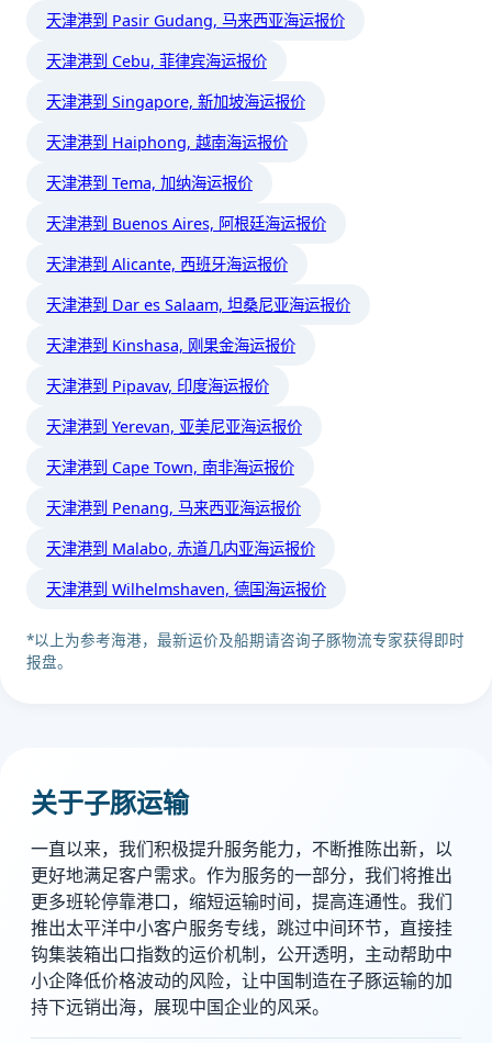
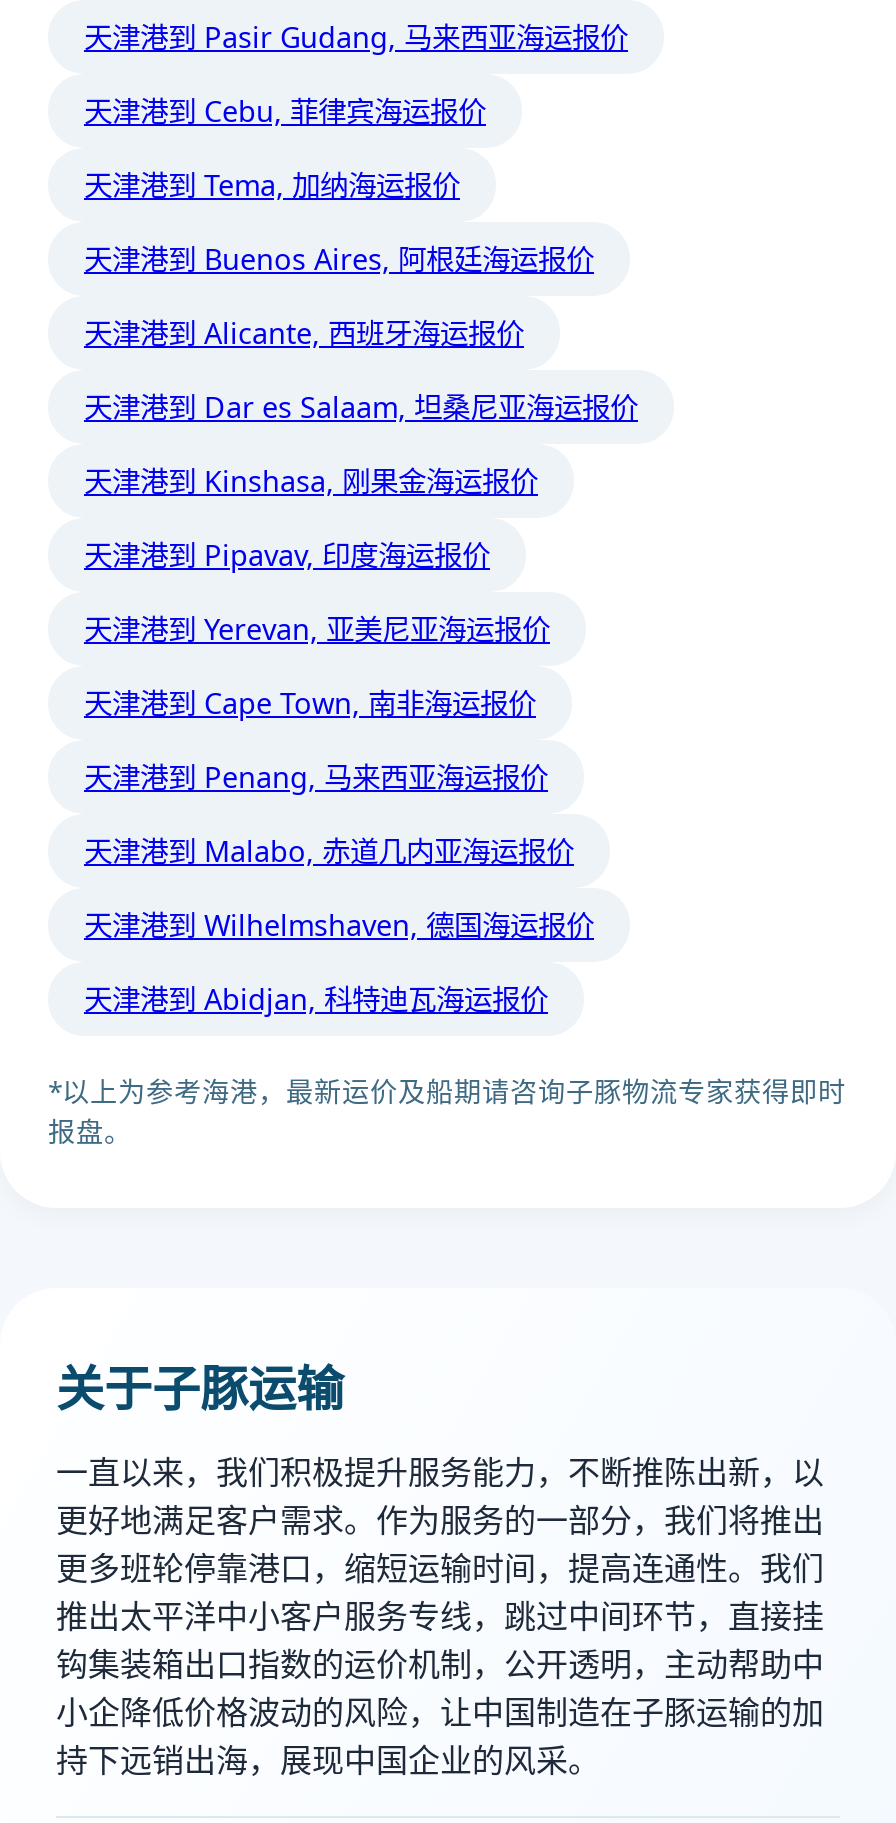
[46,91,305,153] 天津港到 Singapore, 新加坡海运报价 | 天津港到 Haiphong, 越南海运报价 -> none
moved [46,172,350,599] -> [84,166,638,944]: 天津港到 Tema, 加纳海运报价 | 天津港到 Buenos Aires, 阿根廷海运报价 | 天津港到 Alicante, 西班牙海运报价 | ... | 天津港到 Malabo, 赤道几内亚海运报价 | 天津港到 Wilhelmshaven, 德国海运报价
none -> [84,980,548,1018] 天津港到 Abidjan, 科特迪瓦海运报价

